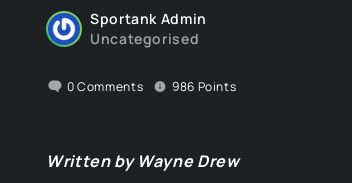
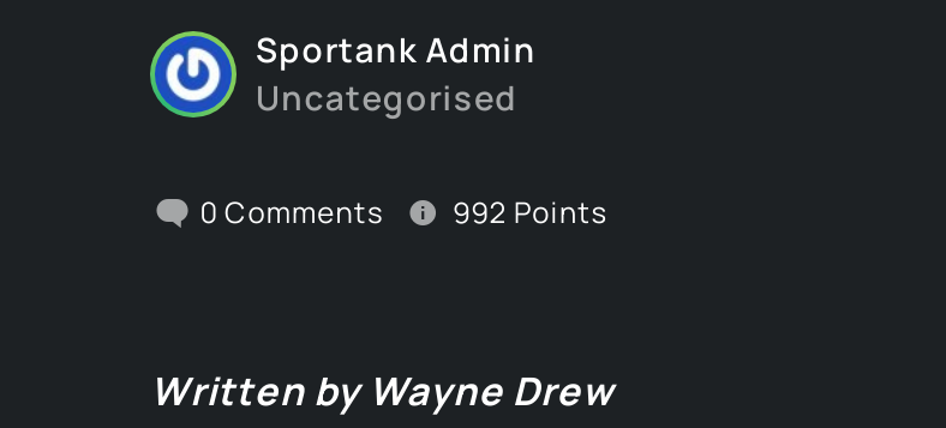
[67,78,236,95] 0 Comments 986 Points -> [200,192,607,233] 0 Comments 992 Points

